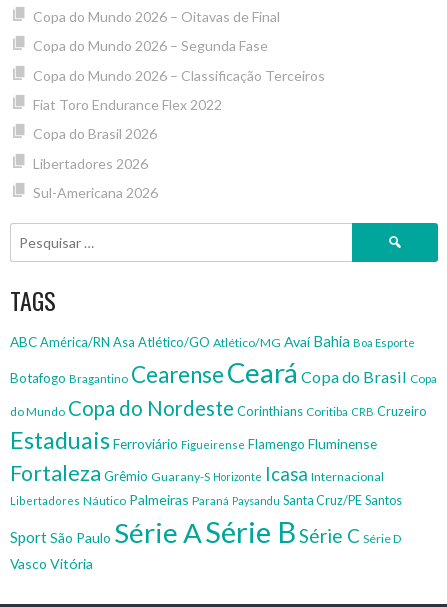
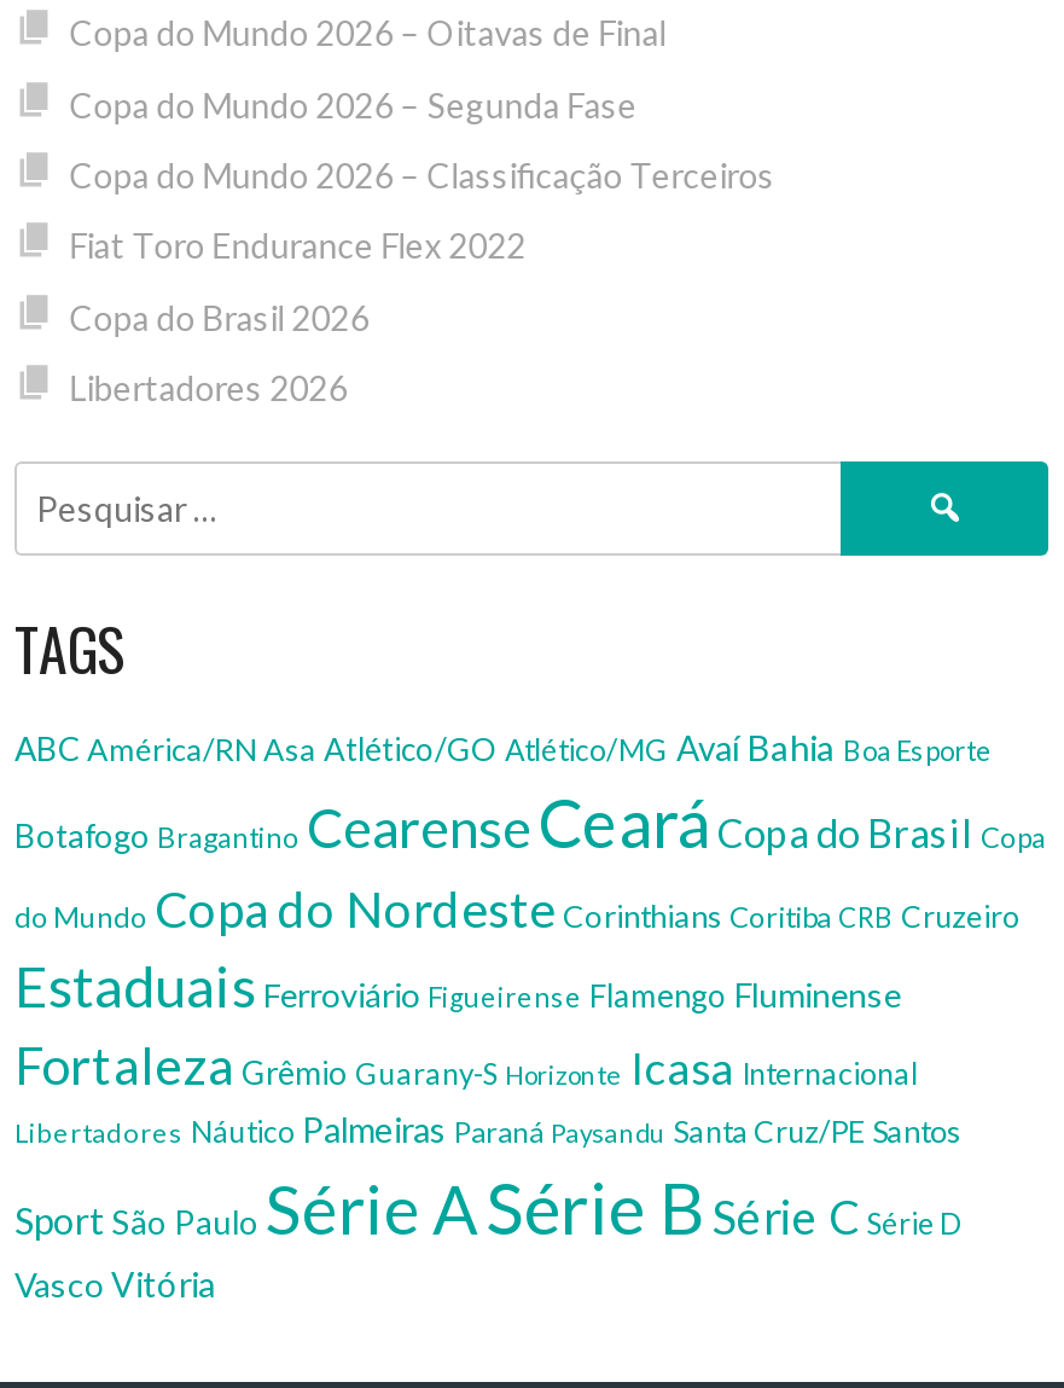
[33,184,158,201] Sul-Americana 2026 -> none

